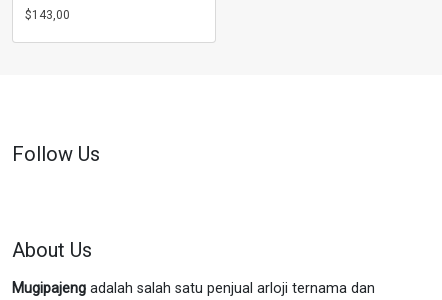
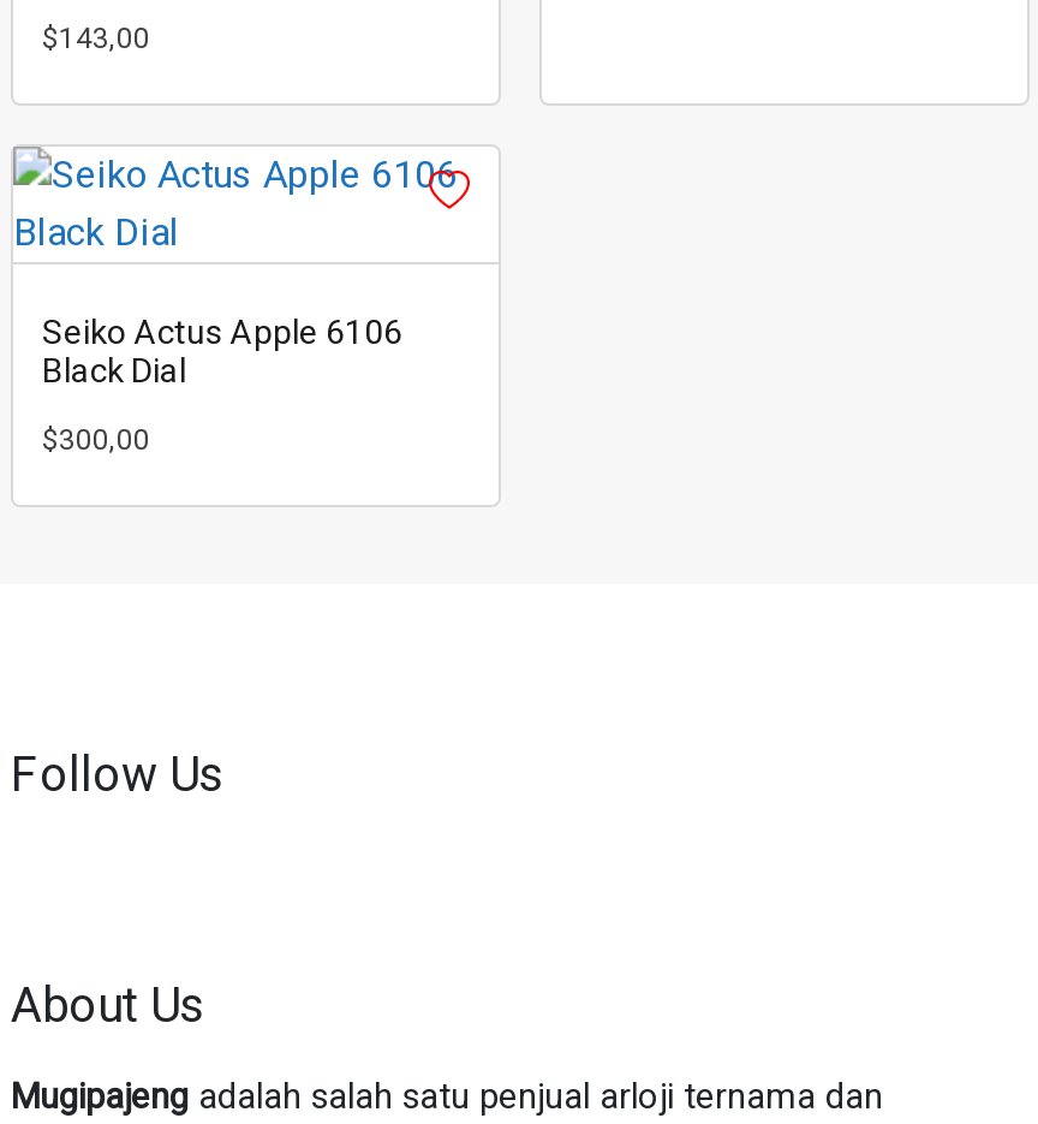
none -> [11,143,472,456] [image] | Seiko Actus Apple 6106 | Black Dial | $300,00

